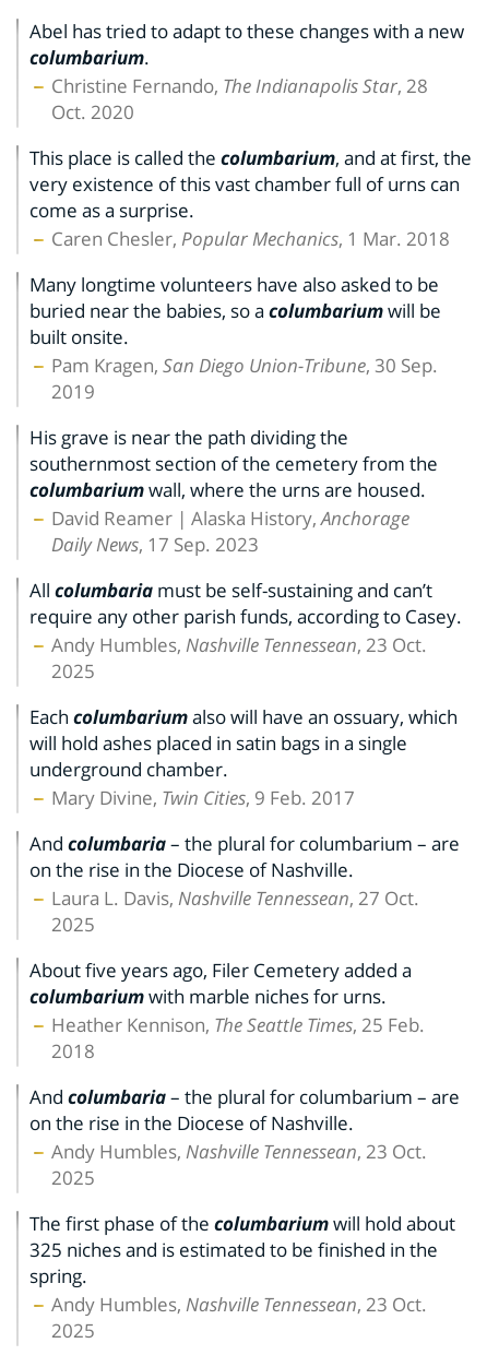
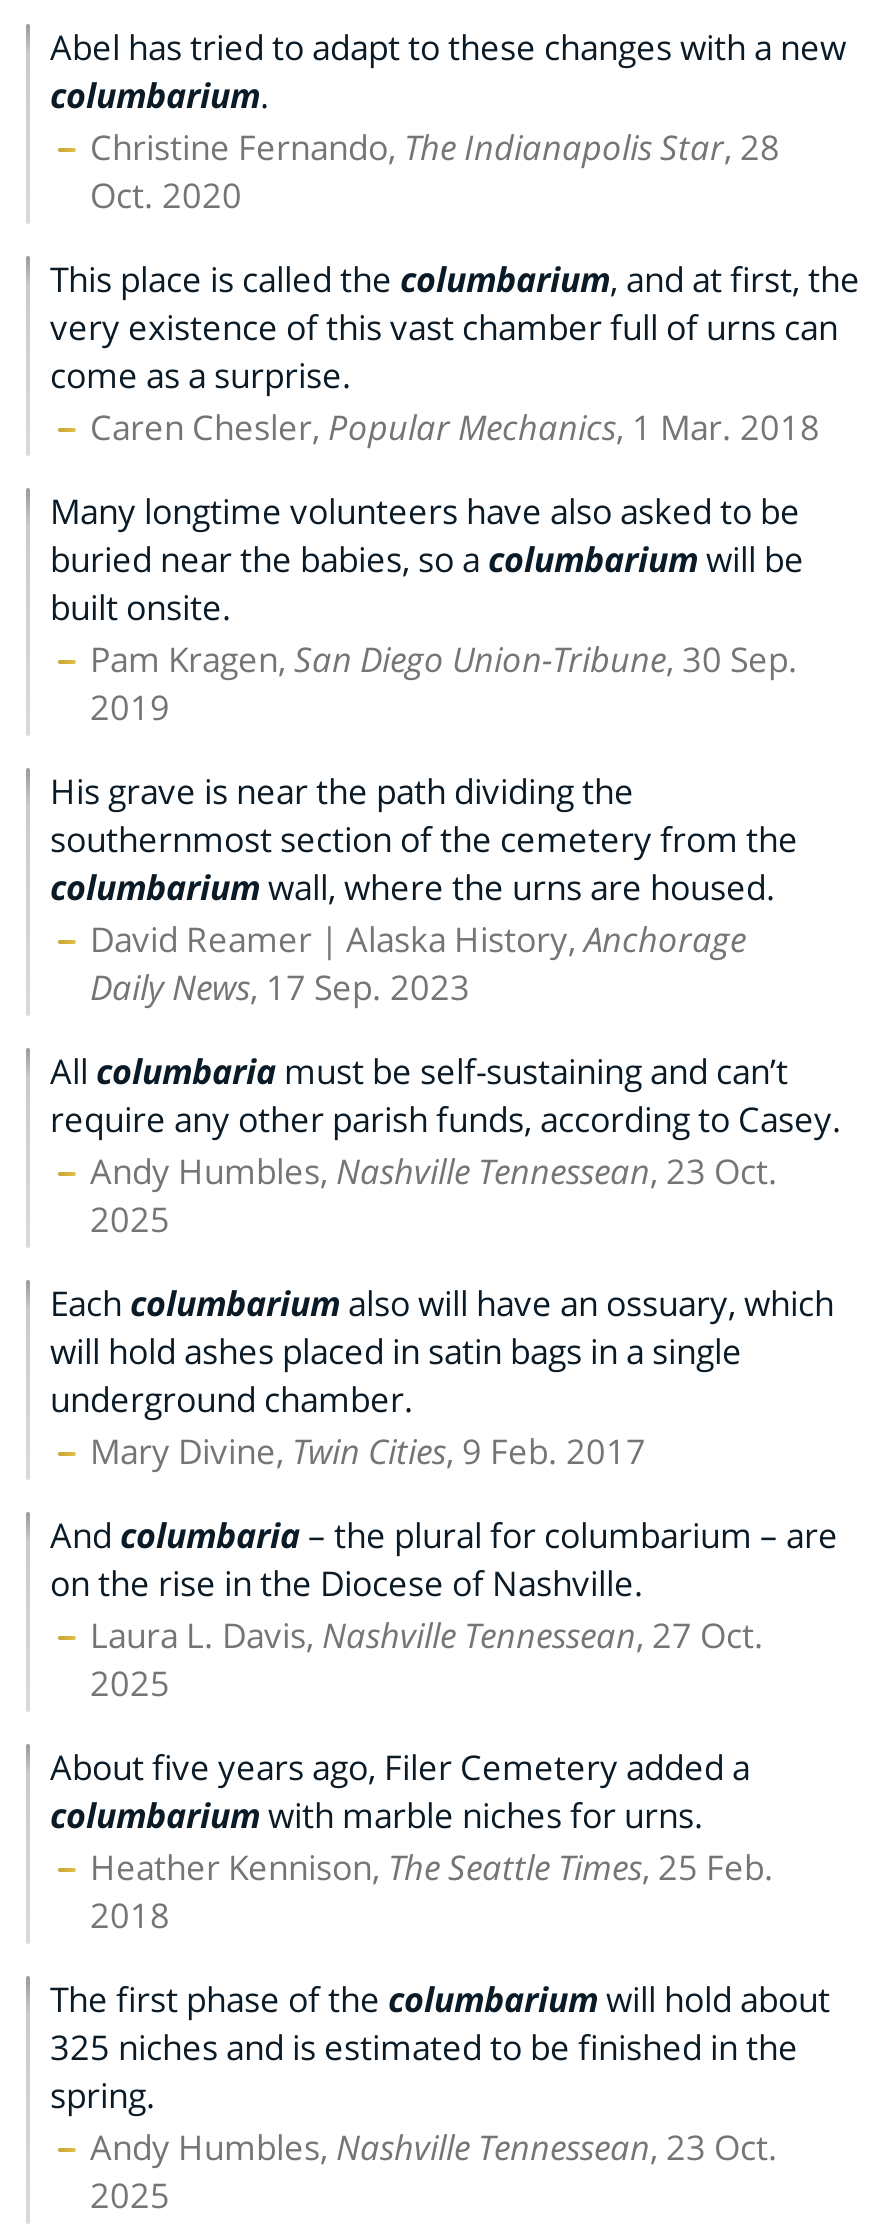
[29,1084,460,1190] And columbaria – the plural for columbarium – are | on the rise in the Diocese of Nashville. | Andy Humbles, Nashville Tennessean, 23 Oct. | 2025 -> none

